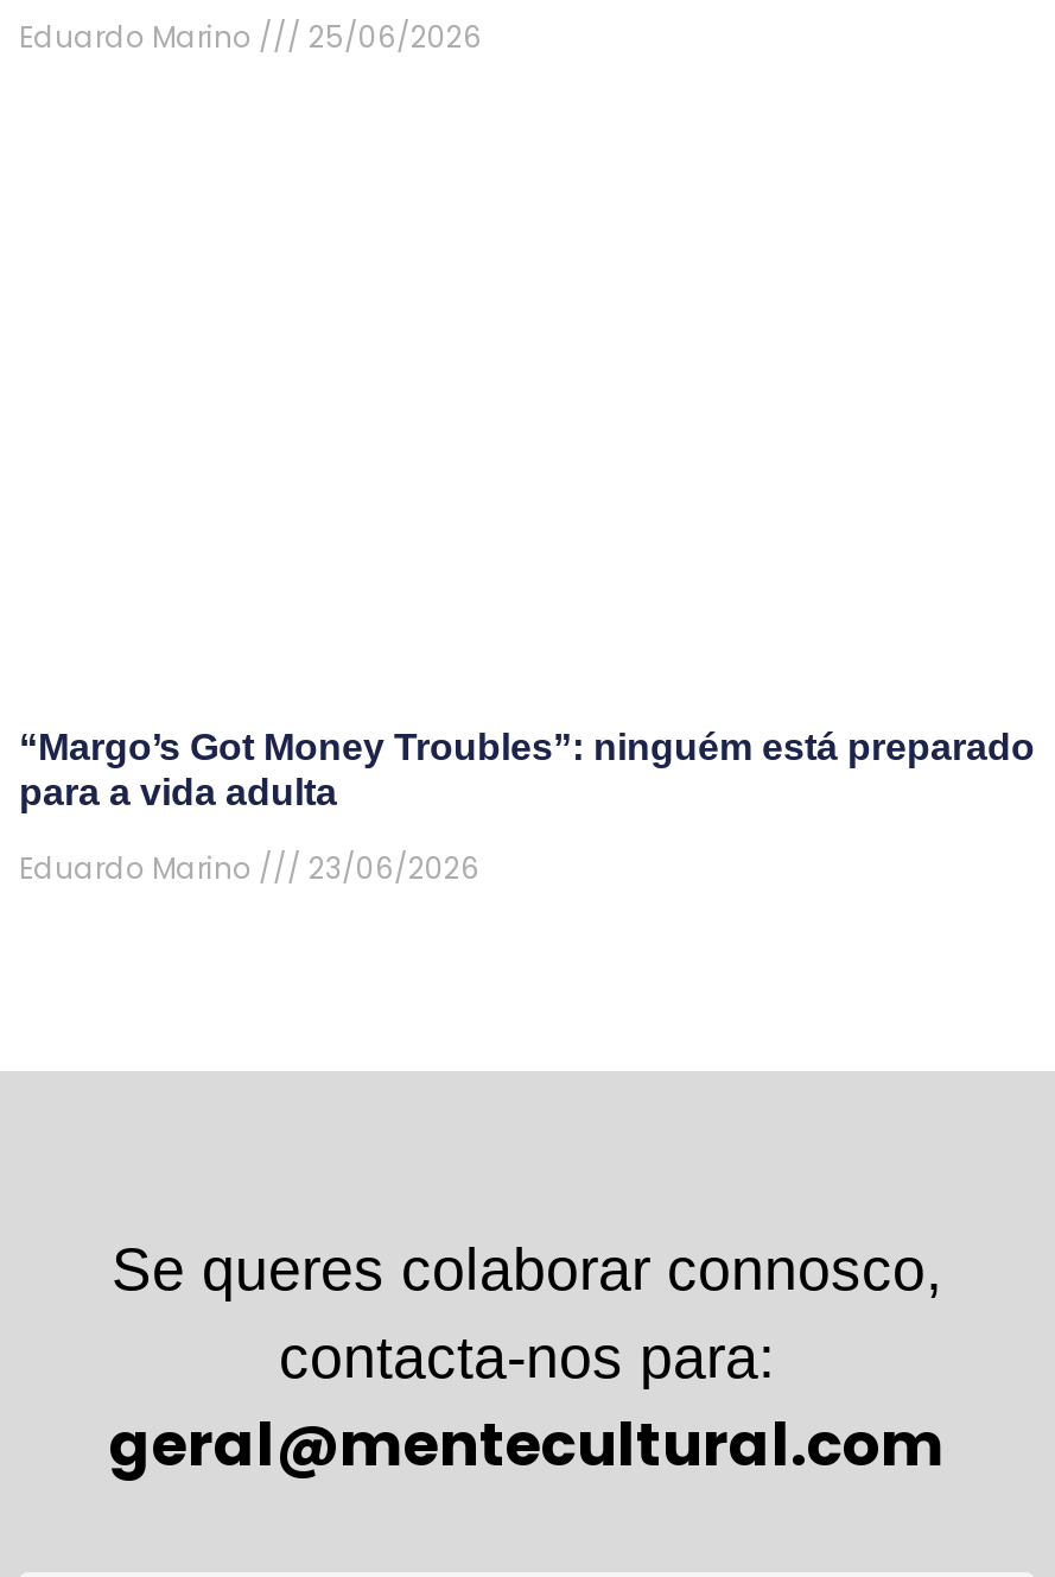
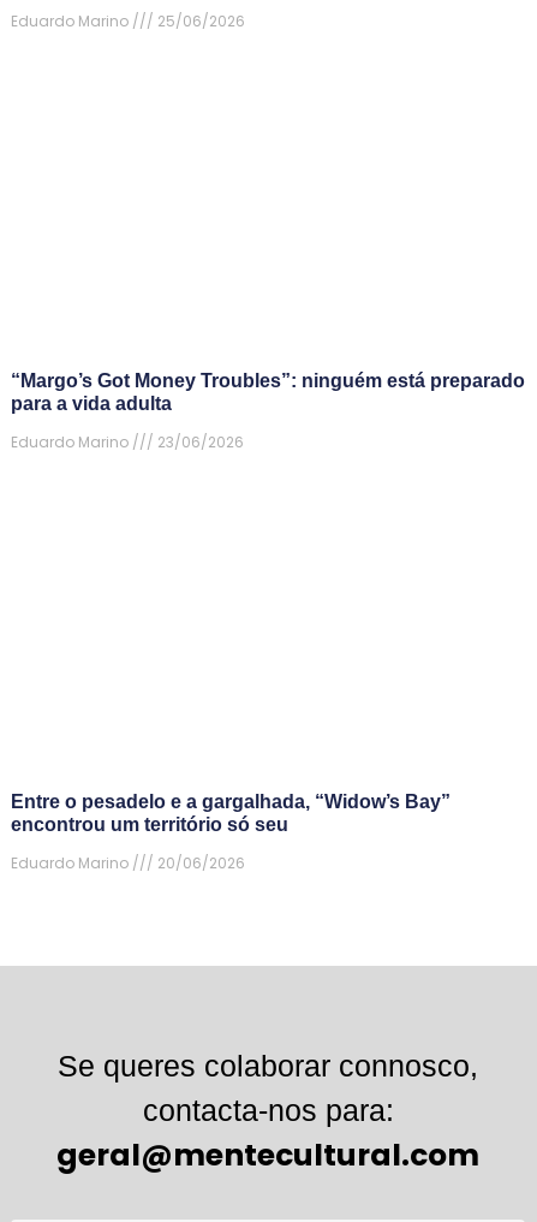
none -> [11,792,451,874] Entre o pesadelo e a gargalhada, “Widow’s Bay” | encontrou um território só seu | Eduardo Marino | 20/06/2026

